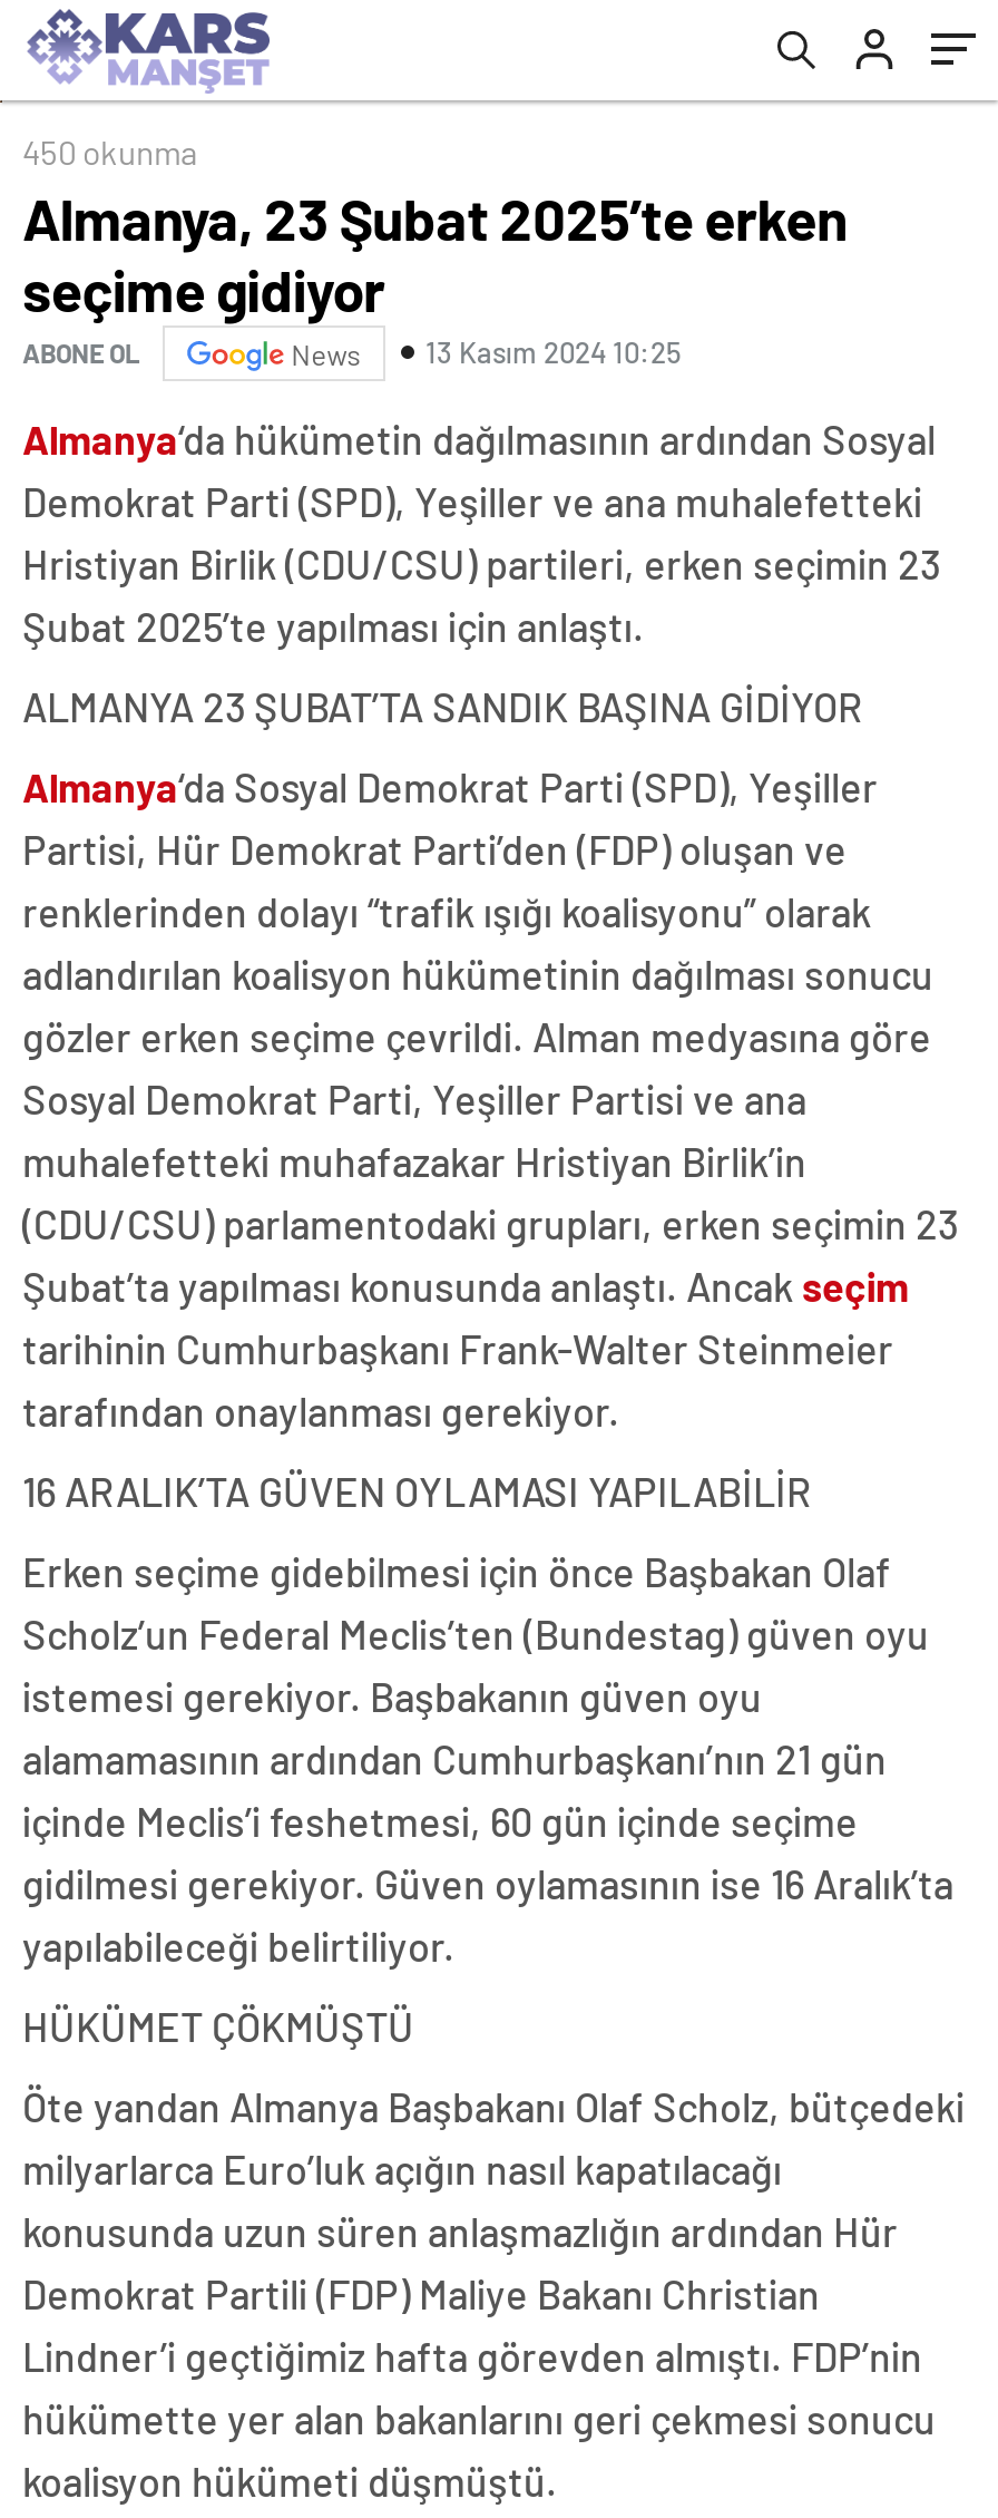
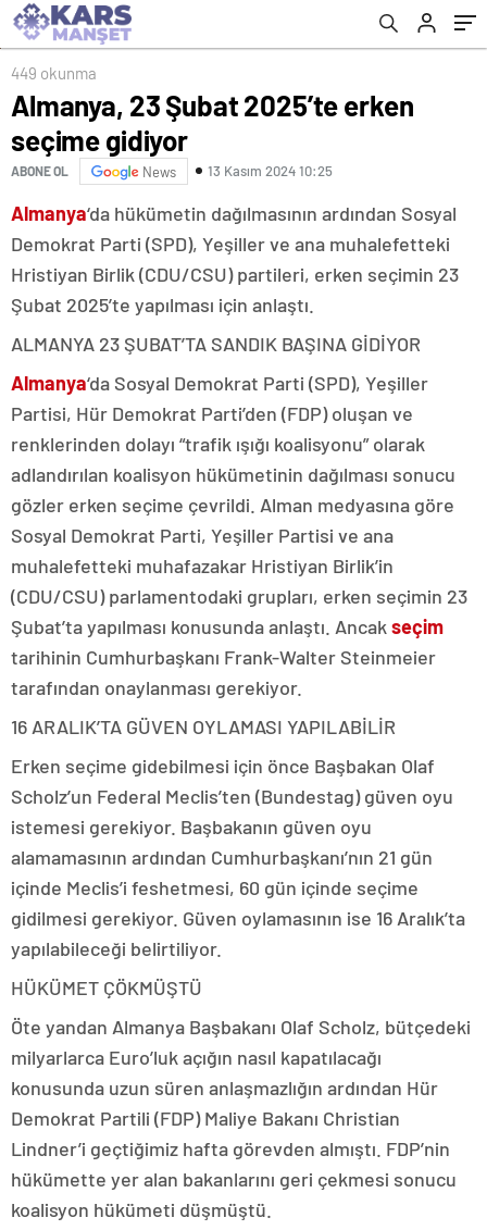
[22,130,198,171] 450 okunma -> [11,63,97,82] 449 okunma

